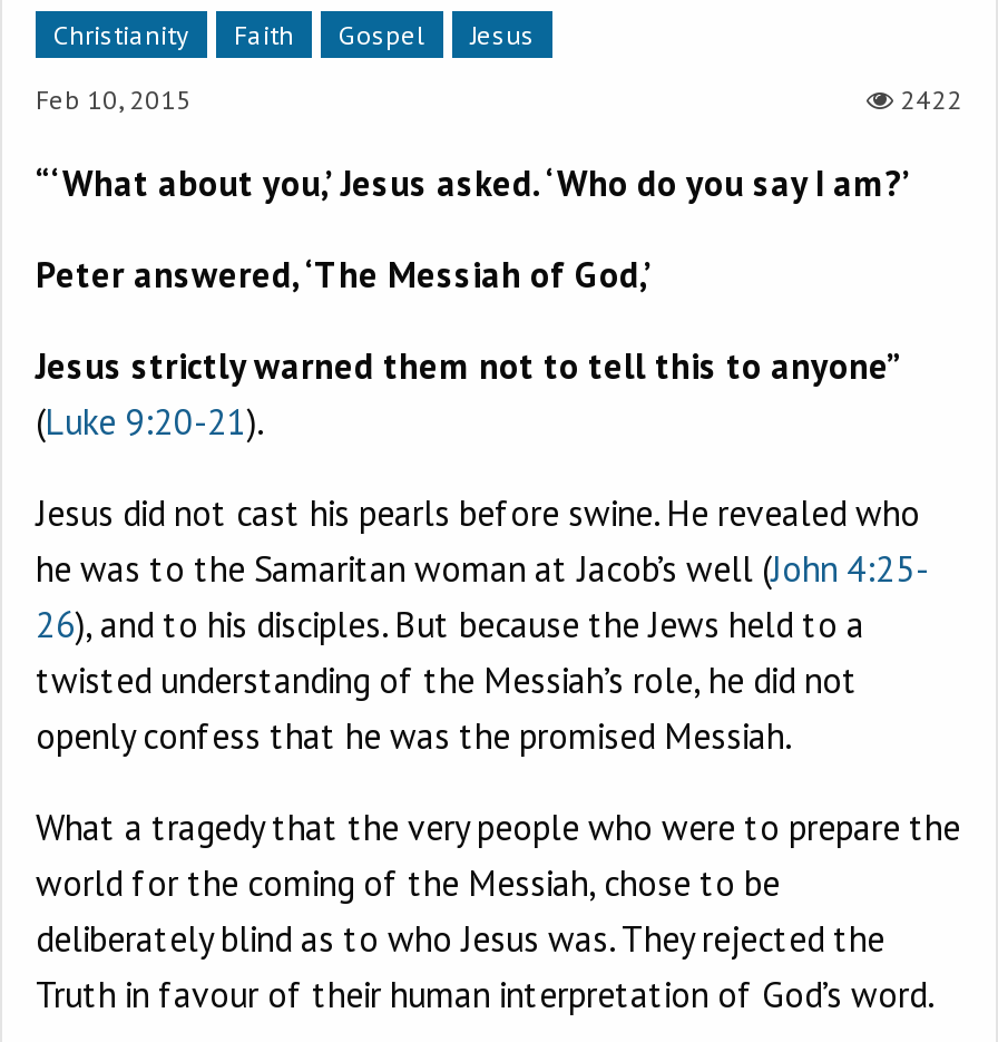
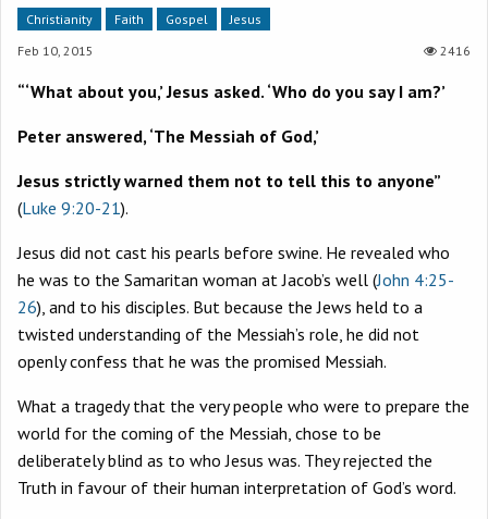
[893,82,962,116] 2422 -> [437,42,471,59] 2416

